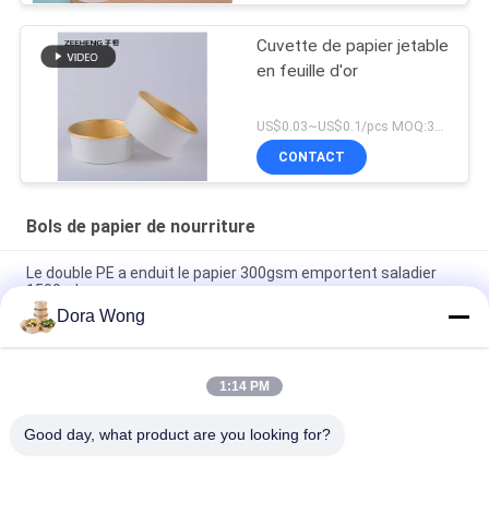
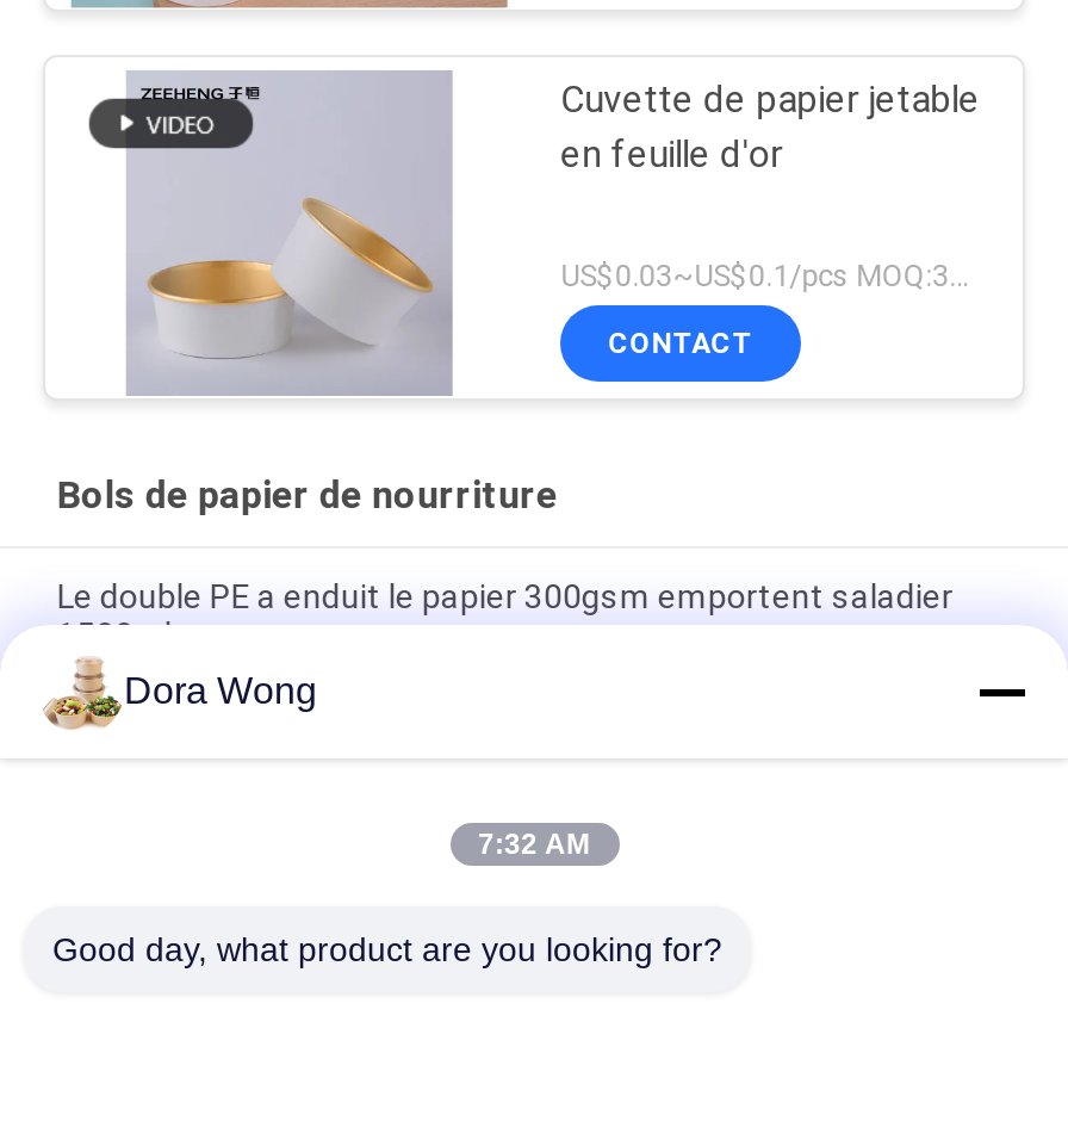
[219,379,270,394] 1:14 PM -> [478,828,590,861] 7:32 AM

